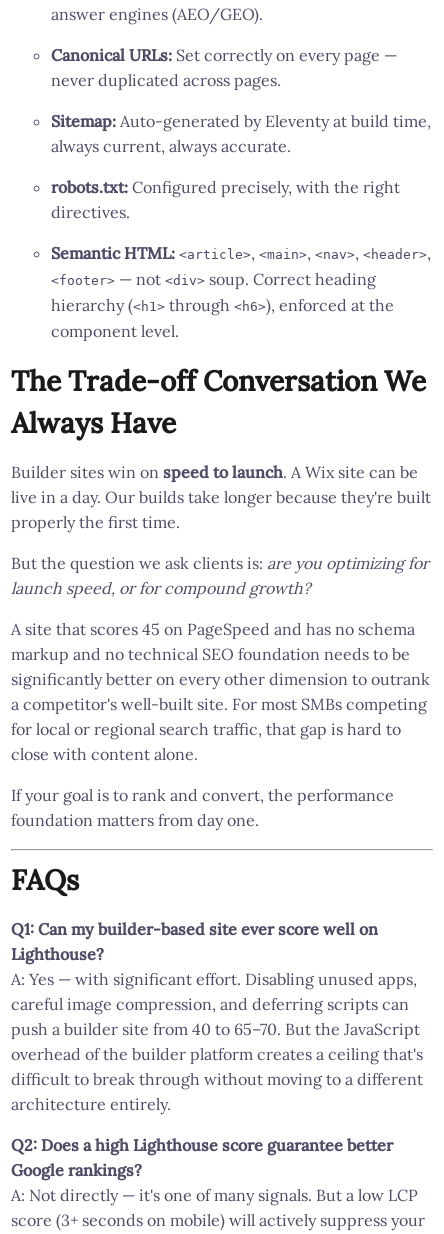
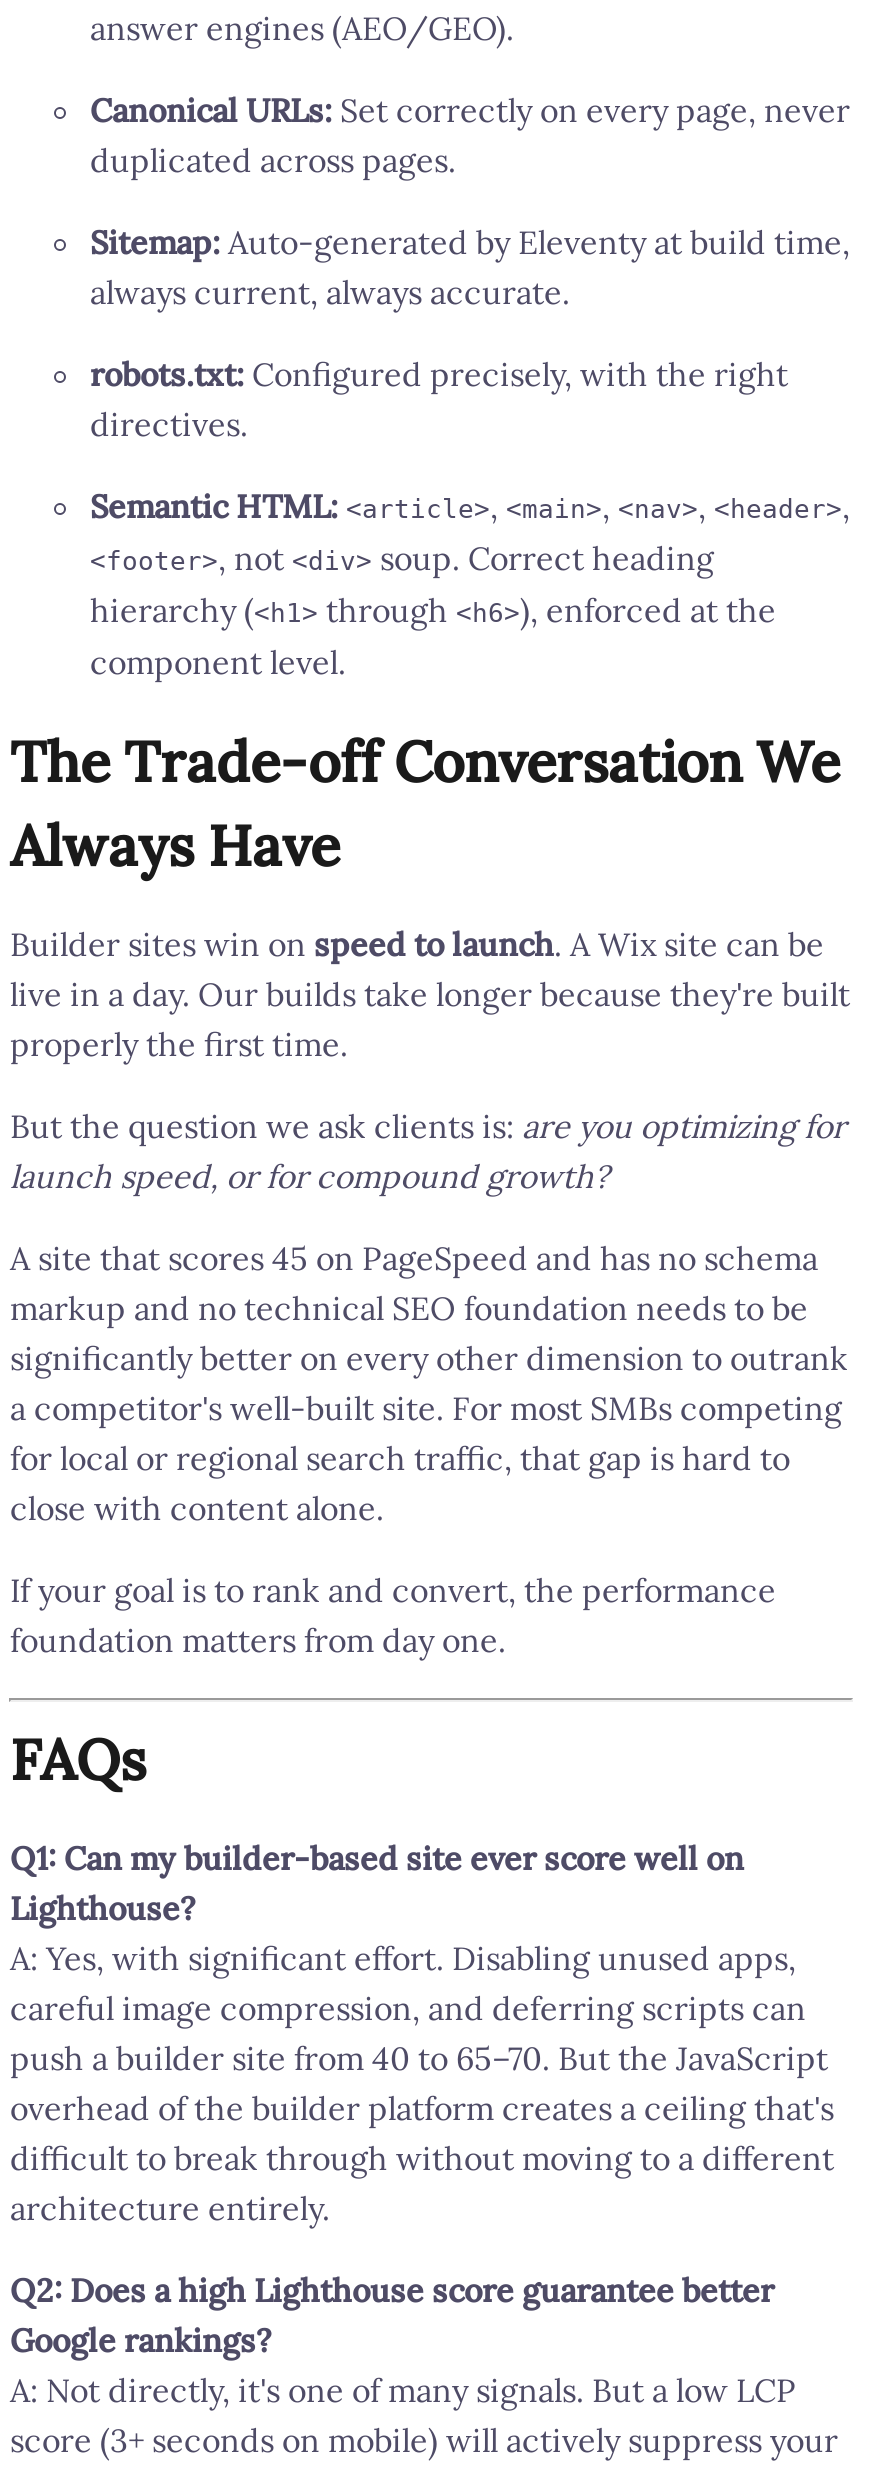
[51,45,397,90] Canonical URLs: Set correctly on every page — | never duplicated across pages. -> [90,90,850,180] Canonical URLs: Set correctly on every page, never | duplicated across pages.
[51,269,376,289] <footer> — not <div> soup. Correct heading -> [90,538,714,578] <footer>, not <div> soup. Correct heading
[11,969,417,989] A: Yes — with significant effort. Disabling unused apps, -> [10,1938,796,1978] A: Yes, with significant effort. Disabling unused apps,
[11,1185,418,1205] A: Not directly — it's one of many signals. But a low LCP -> [10,2370,796,2410] A: Not directly, it's one of many signals. But a low LCP

